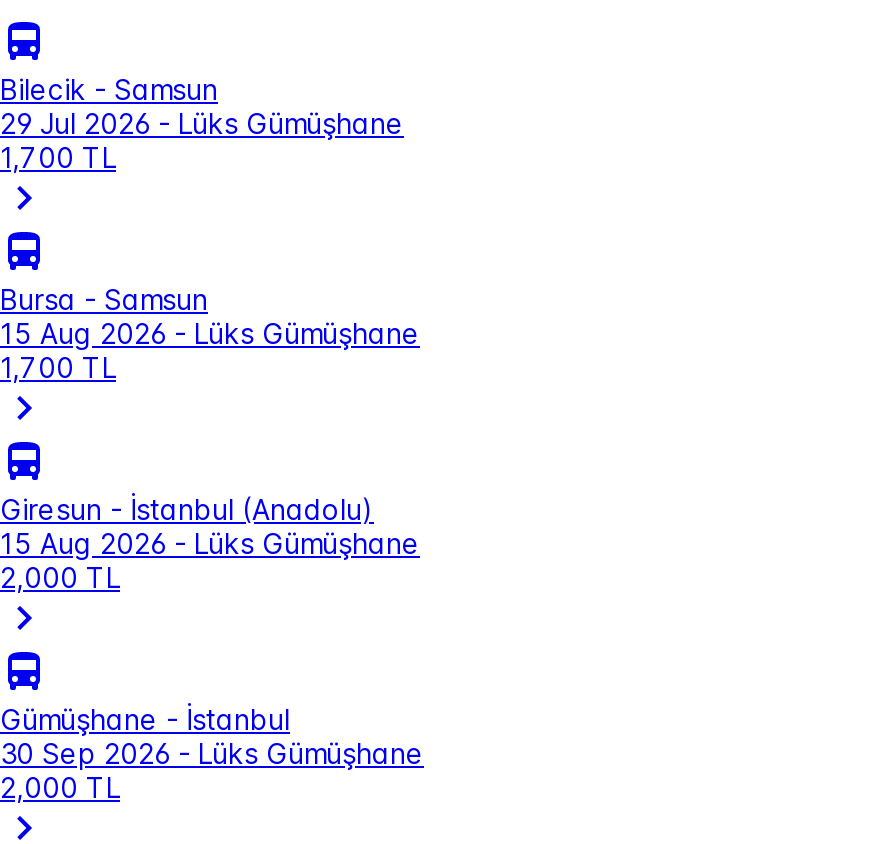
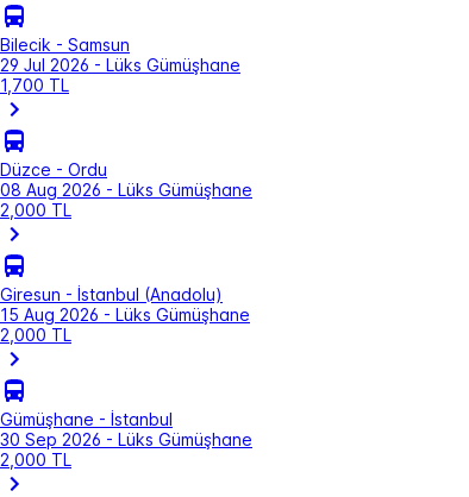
[0,281,420,383] Bursa - Samsun | 15 Aug 2026 - Lüks Gümüşhane | 1,700 TL -> [0,159,252,219] Düzce - Ordu | 08 Aug 2026 - Lüks Gümüşhane | 2,000 TL

